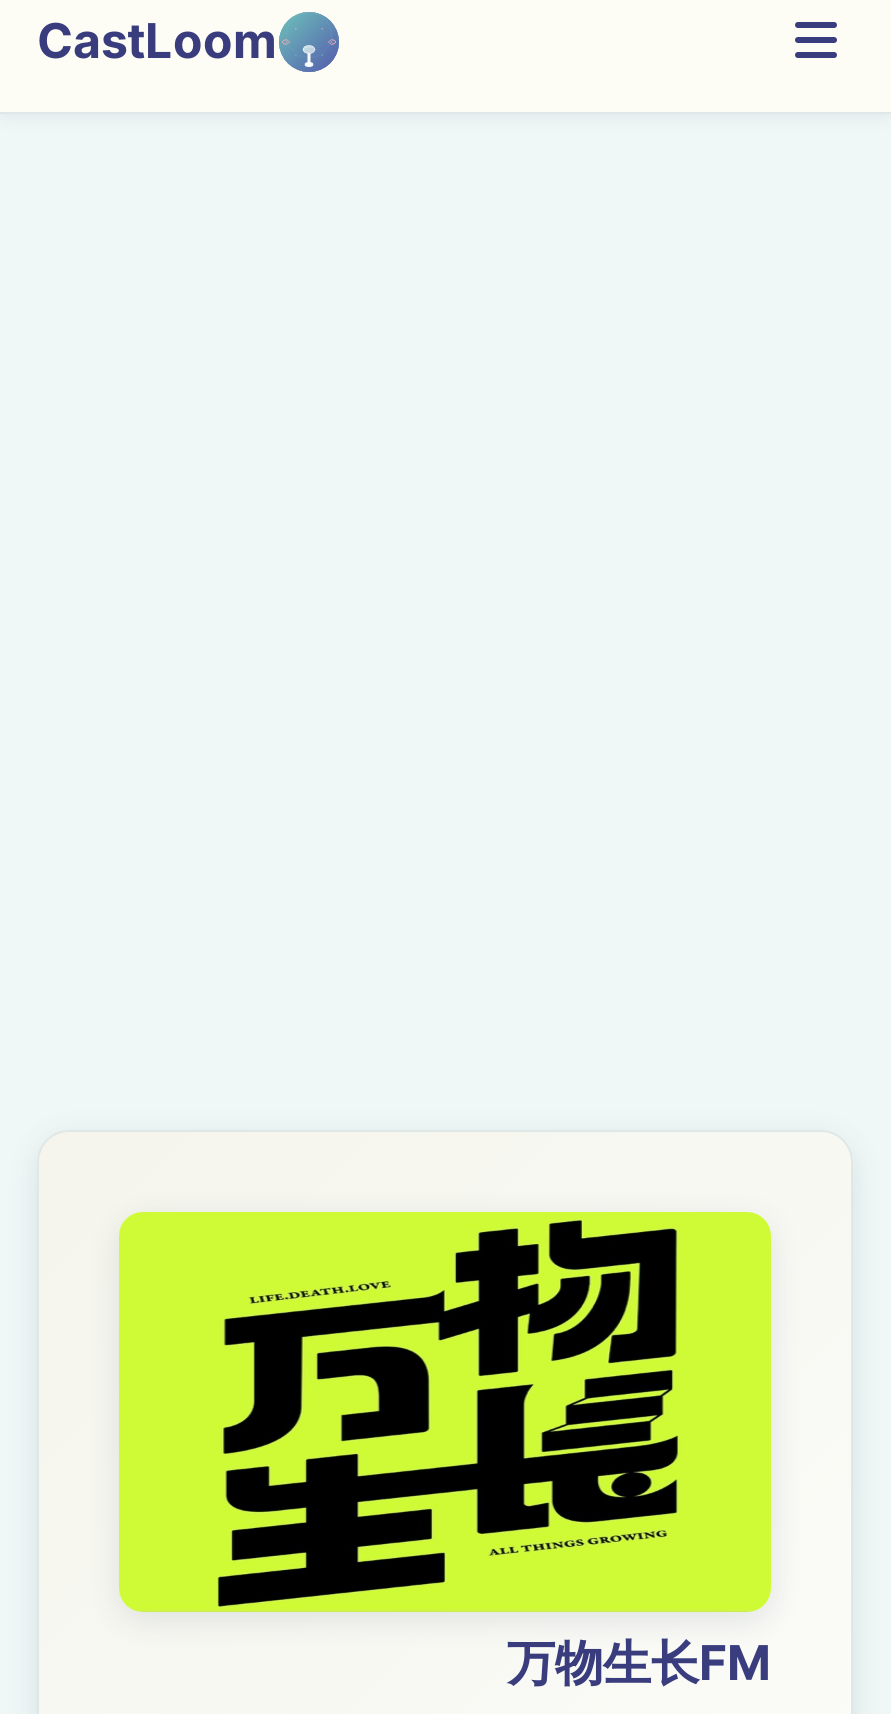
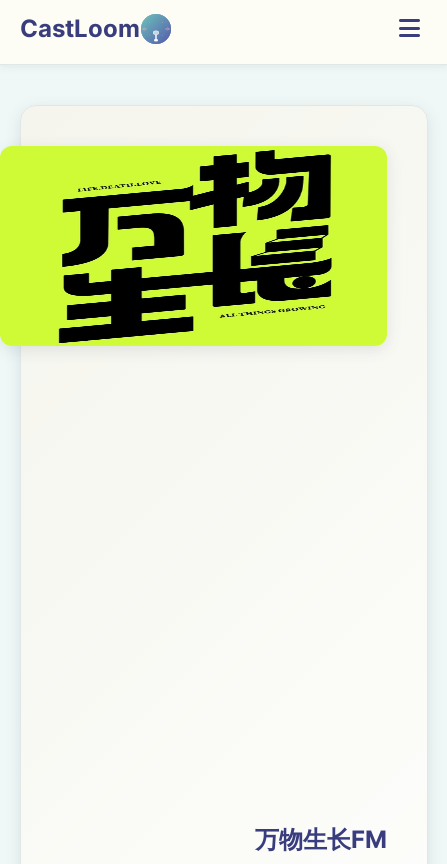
none -> [3,145,388,348] [image]
[117,1210,773,1614] [image] -> none

